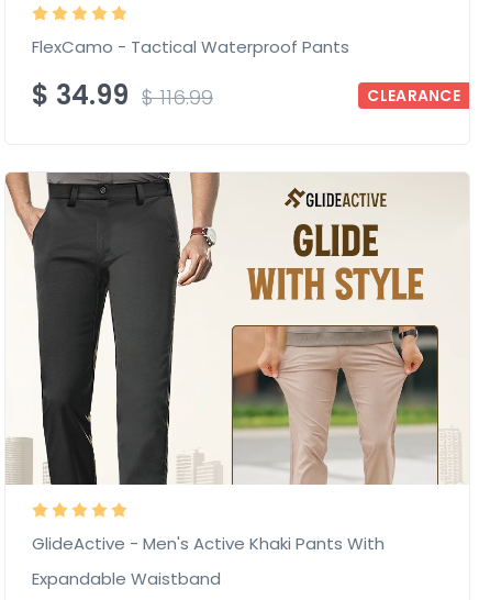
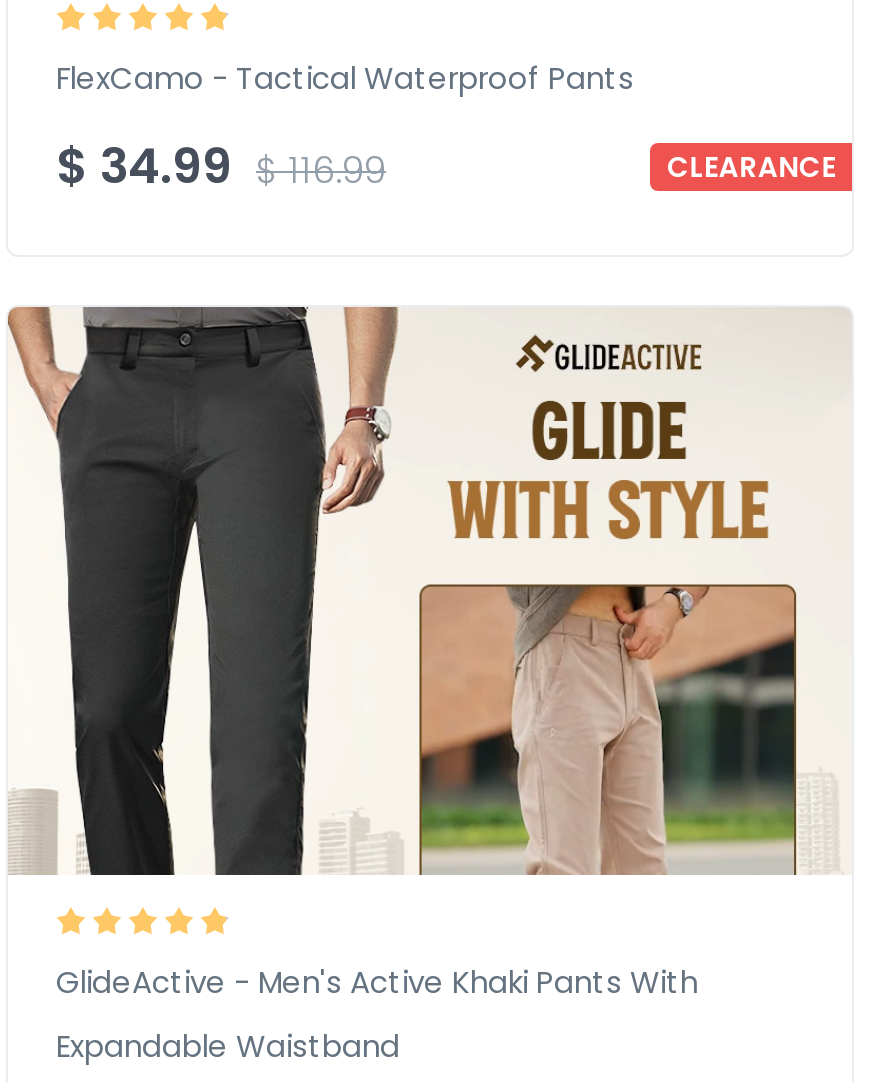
[232,324,438,485] [image] -> [420,583,796,875] [image]

